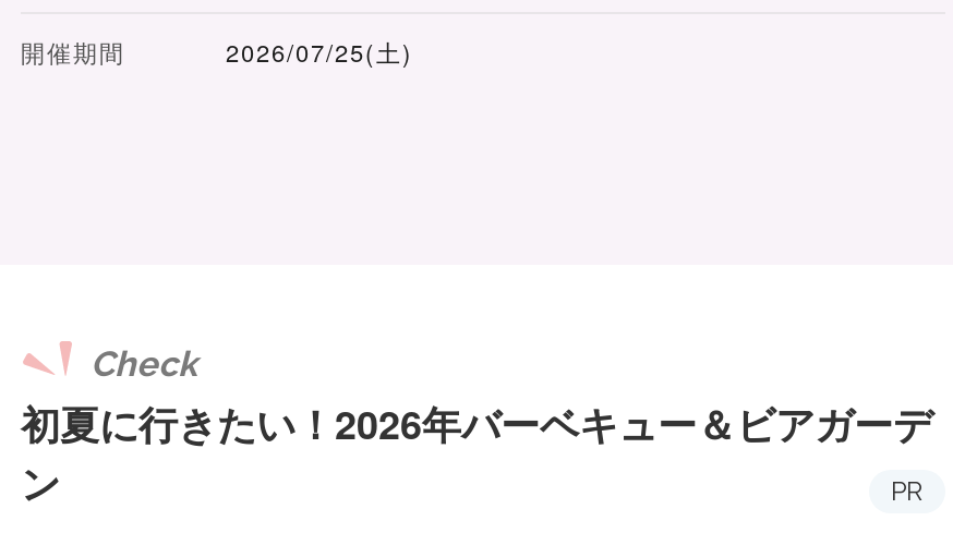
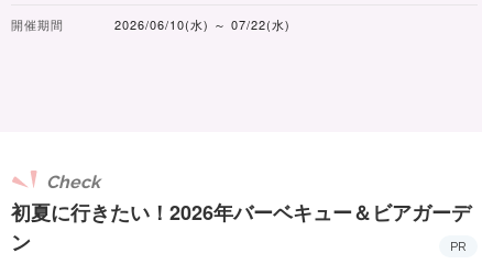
[226,33,413,68] 2026/07/25(土) -> [114,16,291,33] 2026/06/10(水) ～ 07/22(水)

